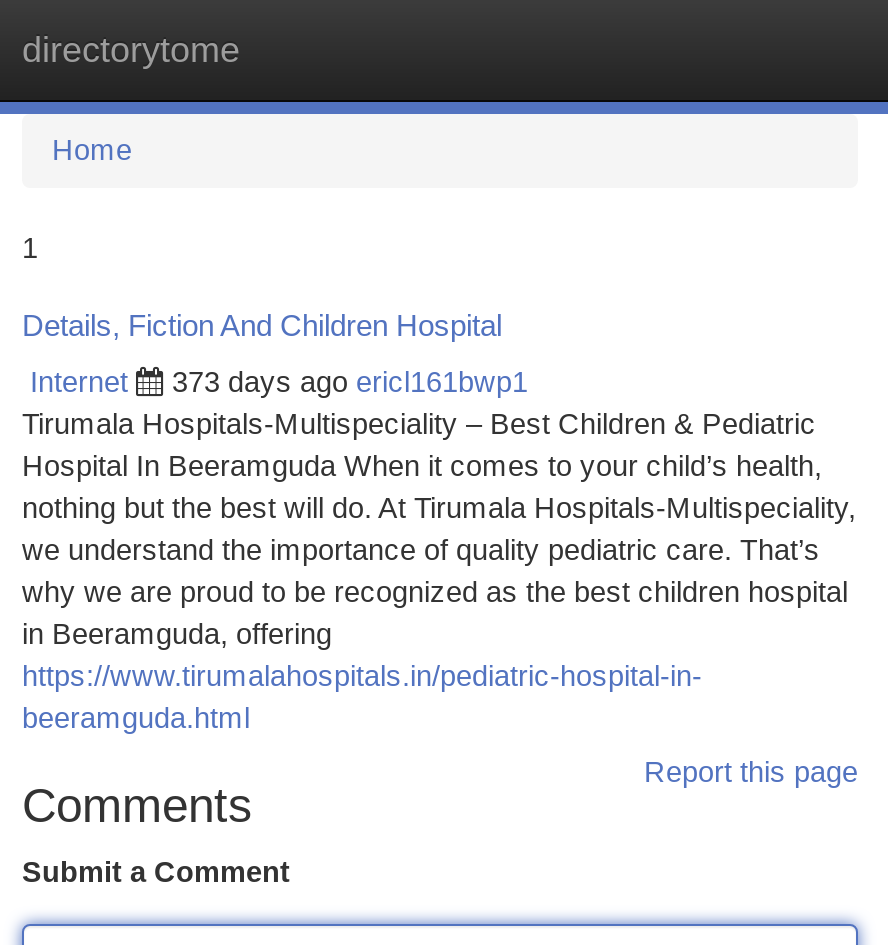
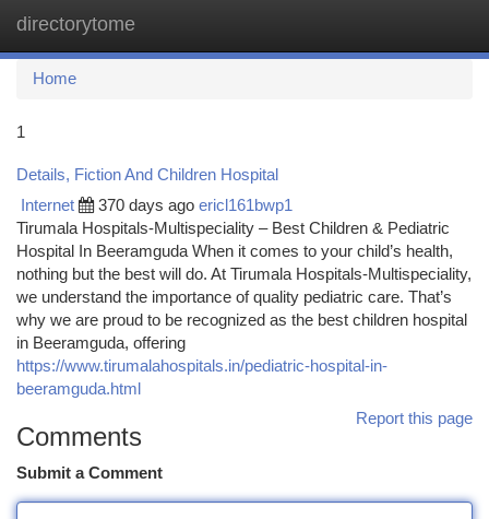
[172,366,528,398] 373 days ago ericl161bwp1 -> [98,197,293,214] 370 days ago ericl161bwp1

